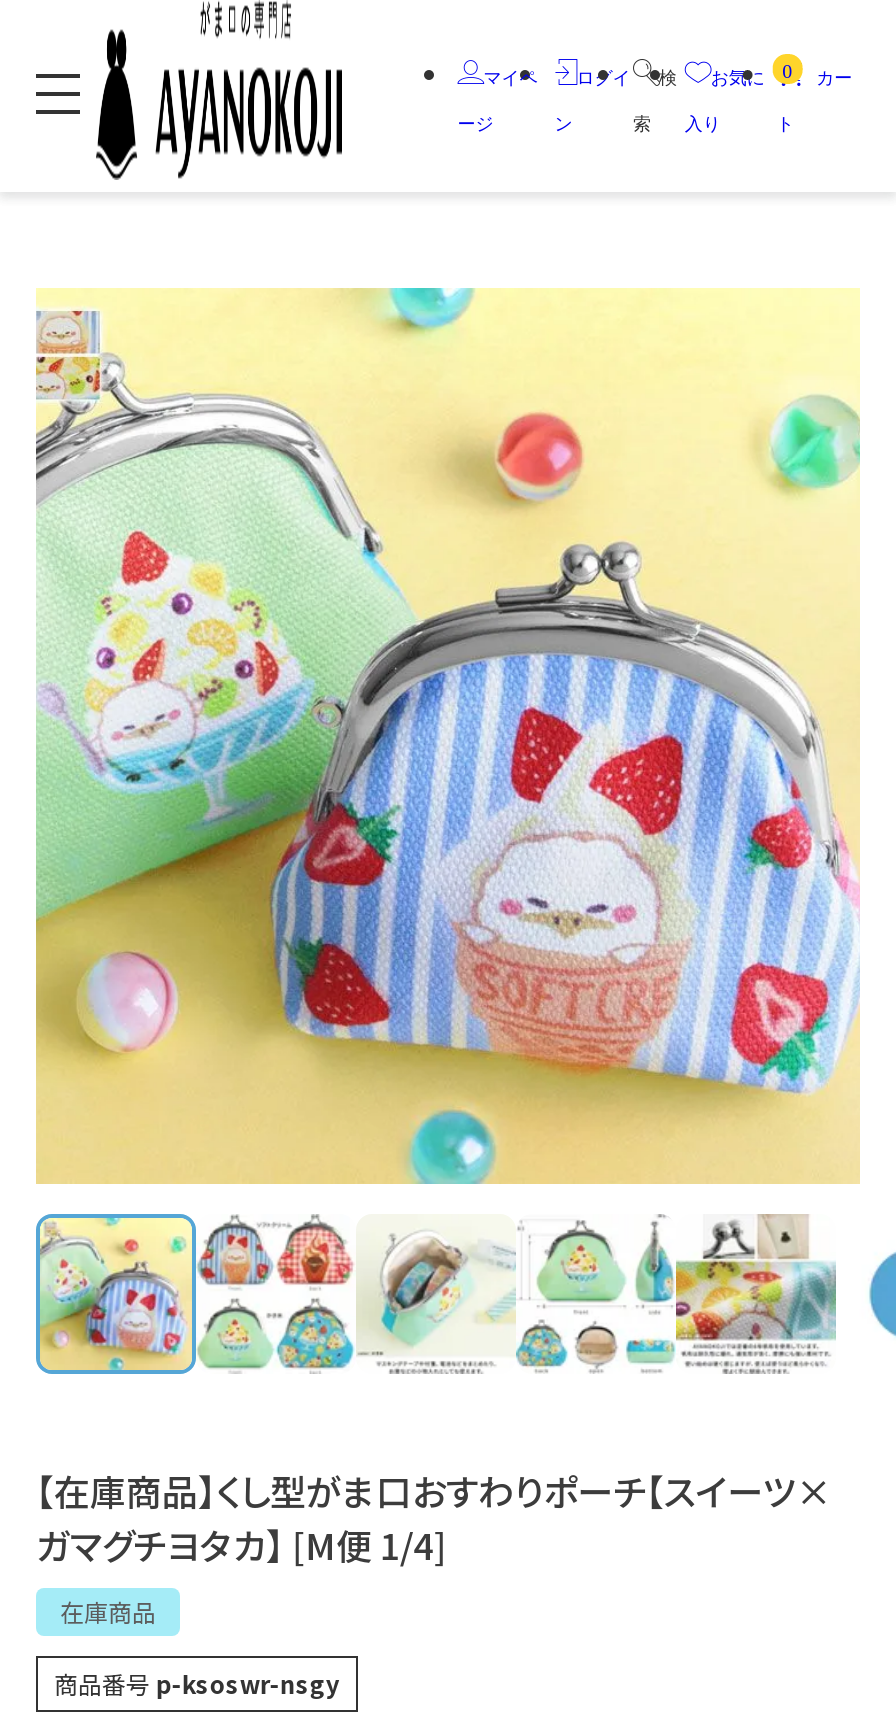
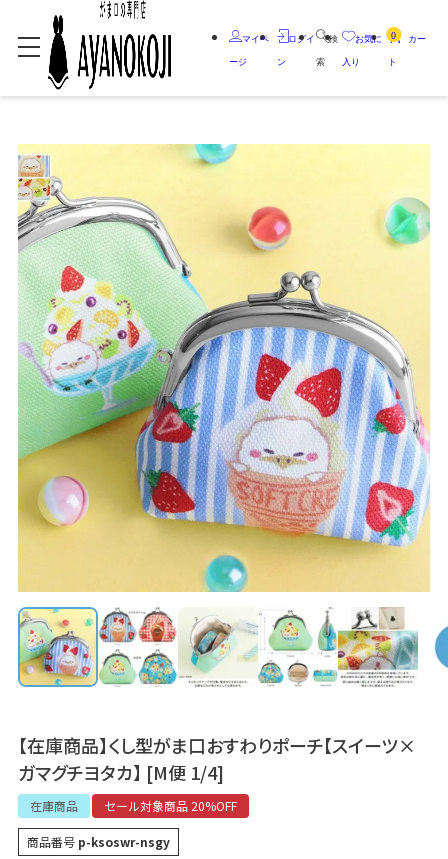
none -> [104,797,237,814] セール対象商品 20%OFF

